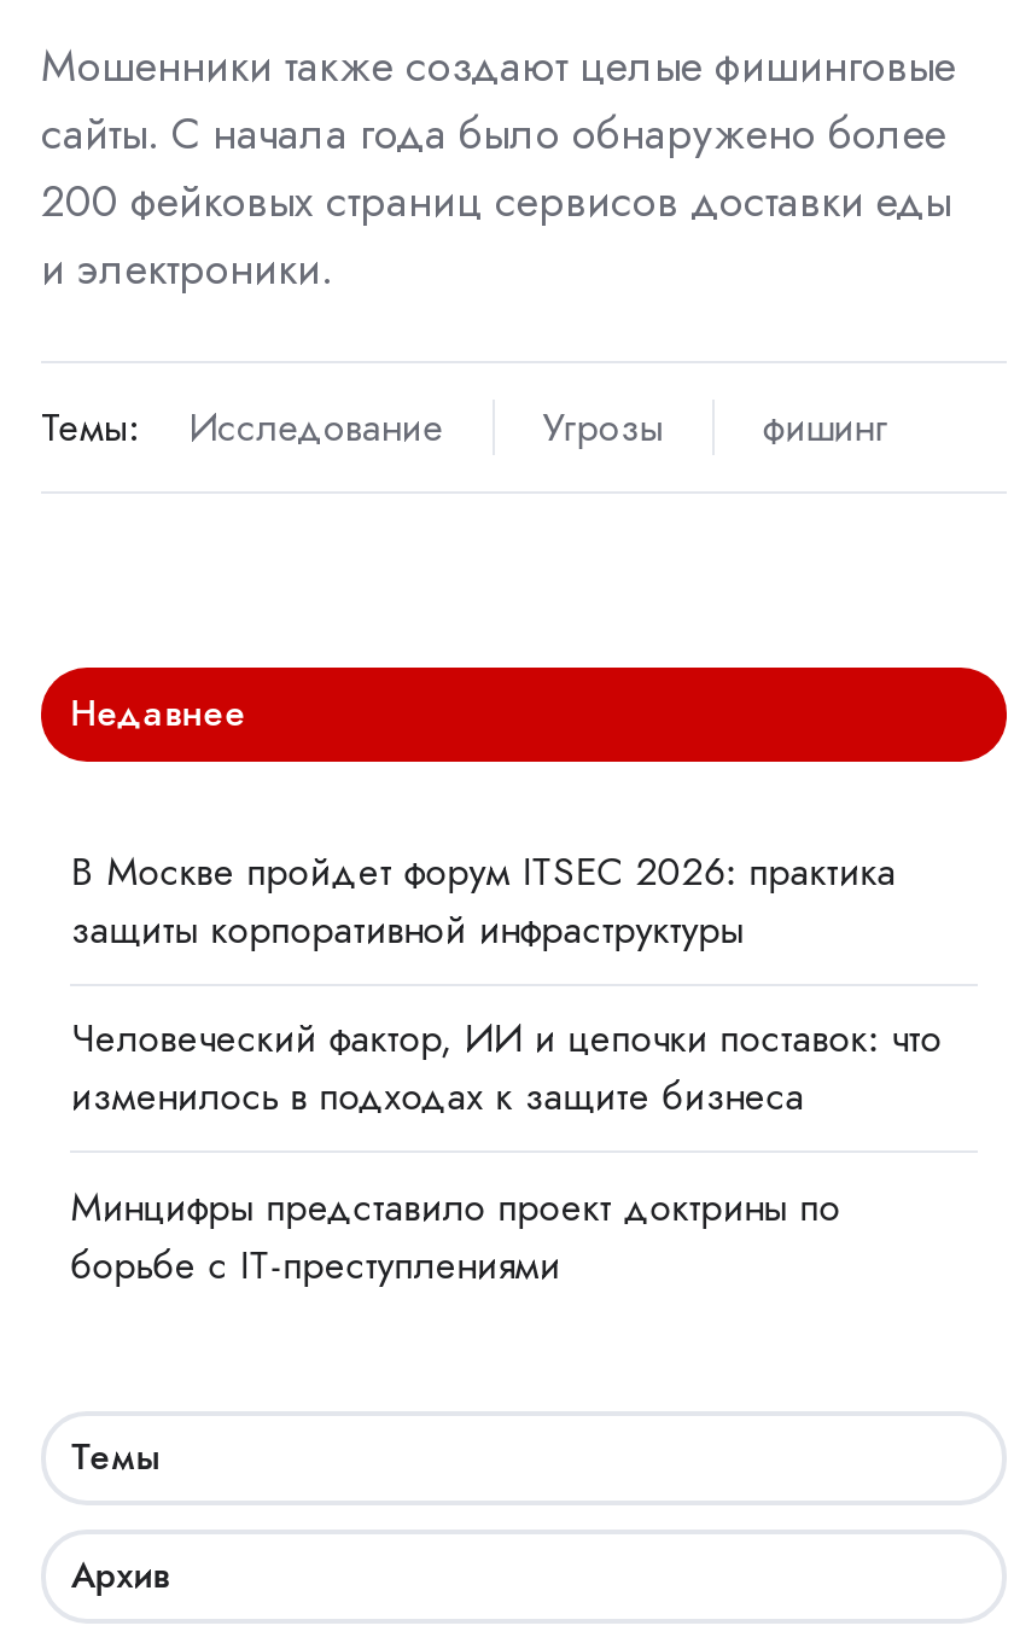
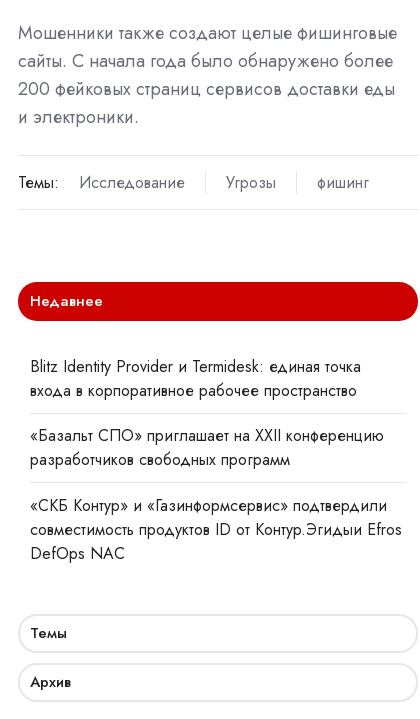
[70,844,896,958] В Москве пройдет форум ITSEC 2026: практика | защиты корпоративной инфраструктуры -> [30,355,361,402] Blitz Identity Provider и Termidesk: единая точка | входа в корпоративное рабочее пространство
[70,1011,942,1125] Человеческий фактор, ИИ и цепочки поставок: что | изменилось в подходах к защите бизнеса -> [30,424,384,471] «Базальт СПО» приглашает на XXII конференцию | разработчиков свободных программ
[70,1178,841,1292] Минцифры представило проект доктрины по | борьбе с IT-преступлениями -> [30,493,402,564] «СКБ Контур» и «Газинформсервис» подтвердили | совместимость продуктов ID от Контур.Эгидыи Efros | DefOps NAC

